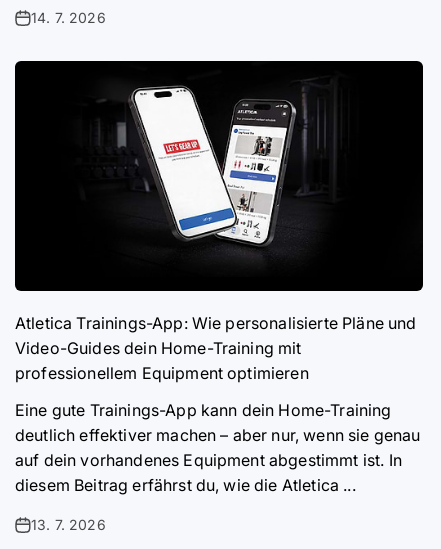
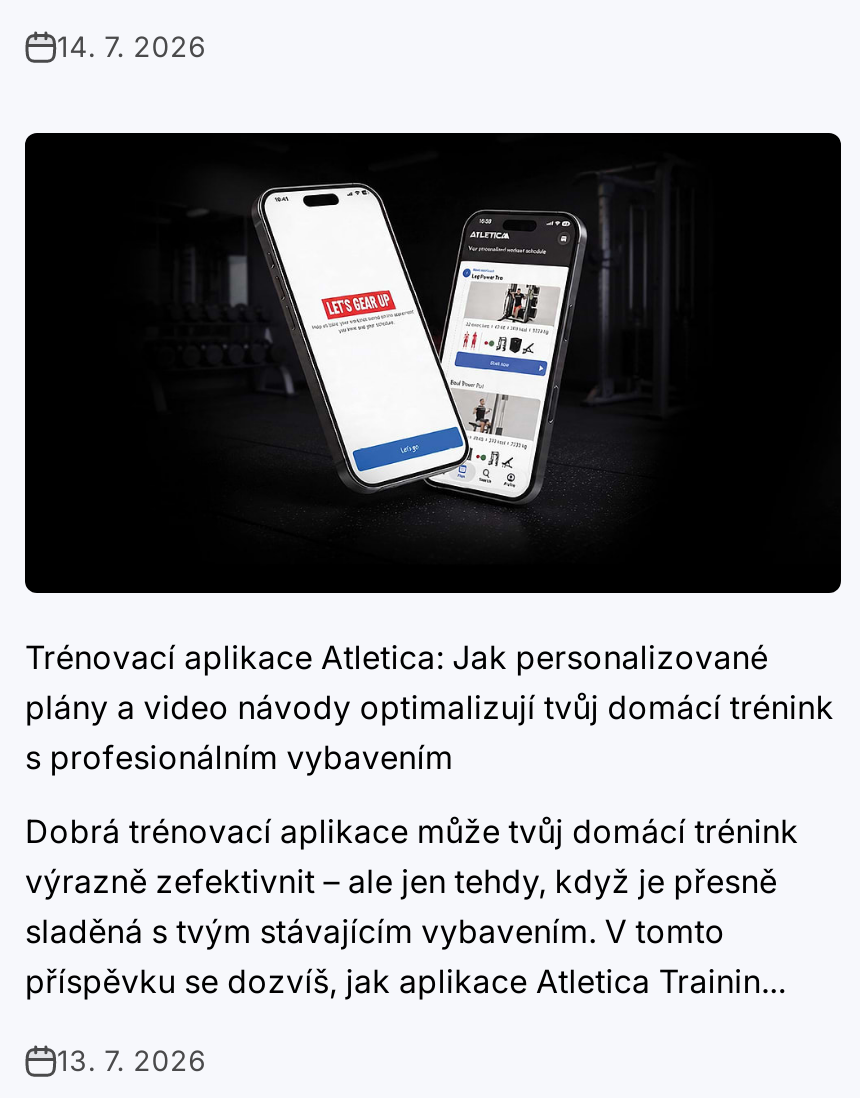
[15,312,416,382] Atletica Trainings-App: Wie personalisierte Pläne und | Video-Guides dein Home-Training mit | professionellem Equipment optimieren -> [25,637,834,777] Trénovací aplikace Atletica: Jak personalizované | plány a video návody optimalizují tvůj domácí trénink | s profesionálním vybavením
[15,399,420,494] Eine gute Trainings-App kann dein Home-Training | deutlich effektiver machen – aber nur, wenn sie genau | auf dein vorhandenes Equipment abgestimmt ist. In | diesem Beitrag erfährst du, wie die Atletica ... -> [25,811,799,1001] Dobrá trénovací aplikace může tvůj domácí trénink | výrazně zefektivnit – ale jen tehdy, když je přesně | sladěná s tvým stávajícím vybavením. V tomto | příspěvku se dozvíš, jak aplikace Atletica Trainin...

